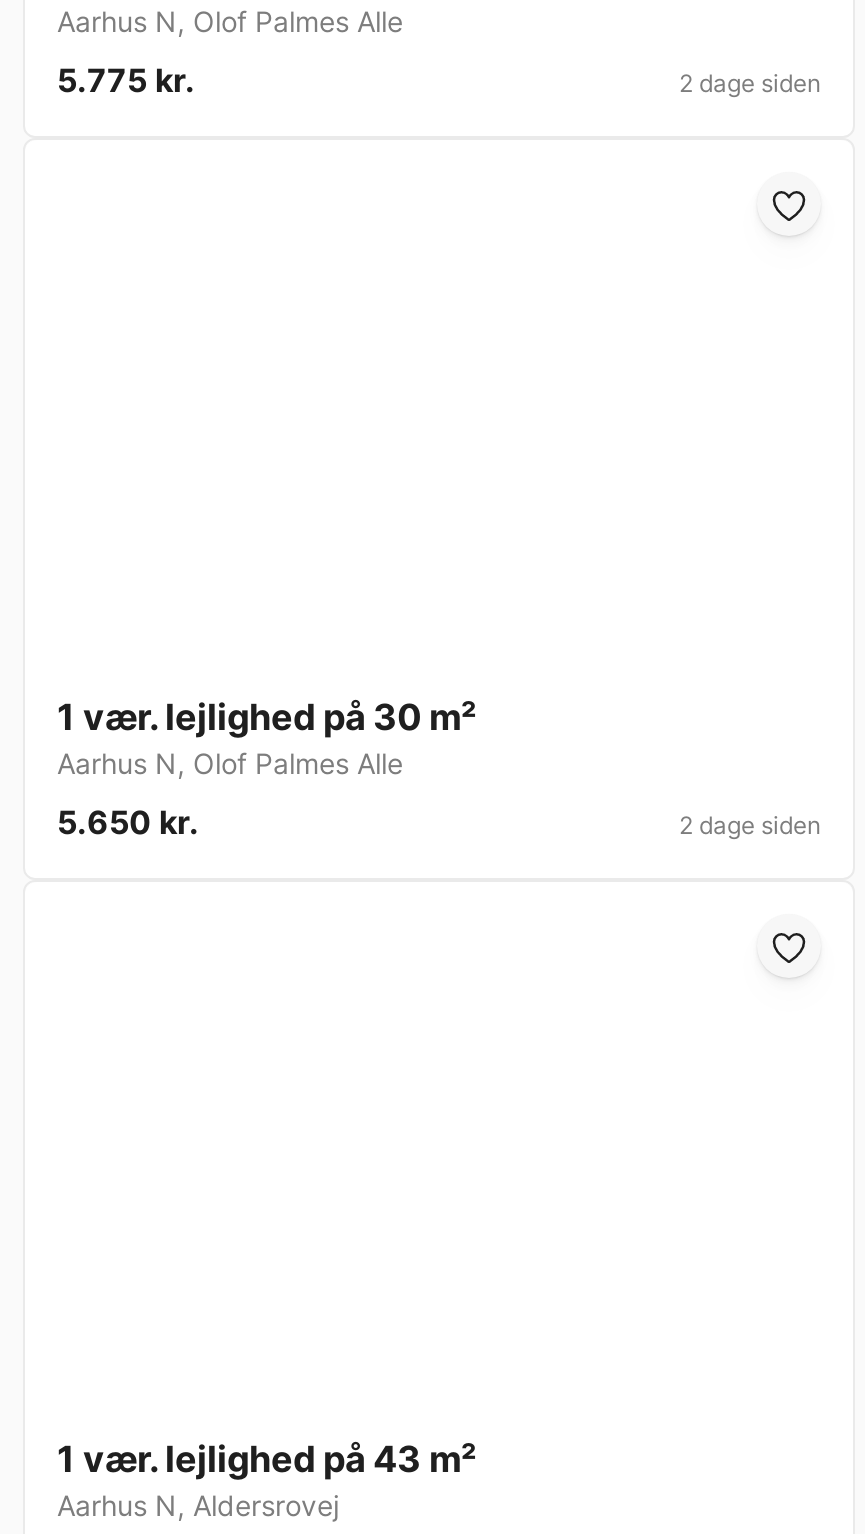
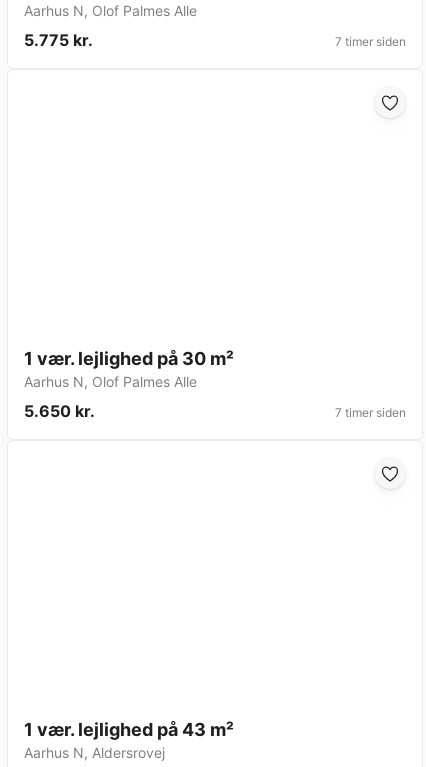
[679,69,821,99] 2 dage siden -> [335,34,406,49] 7 timer siden
[679,811,821,841] 2 dage siden -> [335,405,406,420] 7 timer siden

